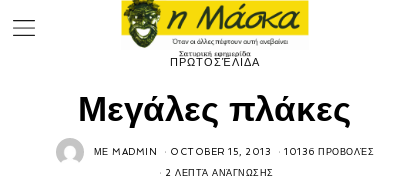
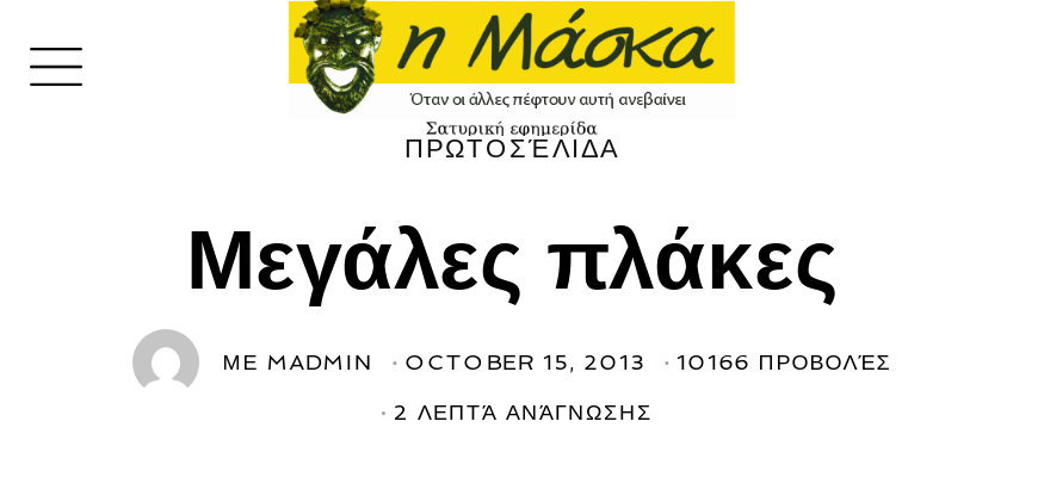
[94,147,374,157] ΜΕ MADMIN OCTOBER 15, 2013 10136 ΠΡΟΒΟΛΈΣ -> [222,351,892,374] ΜΕ MADMIN OCTOBER 15, 2013 10166 ΠΡΟΒΟΛΈΣ

